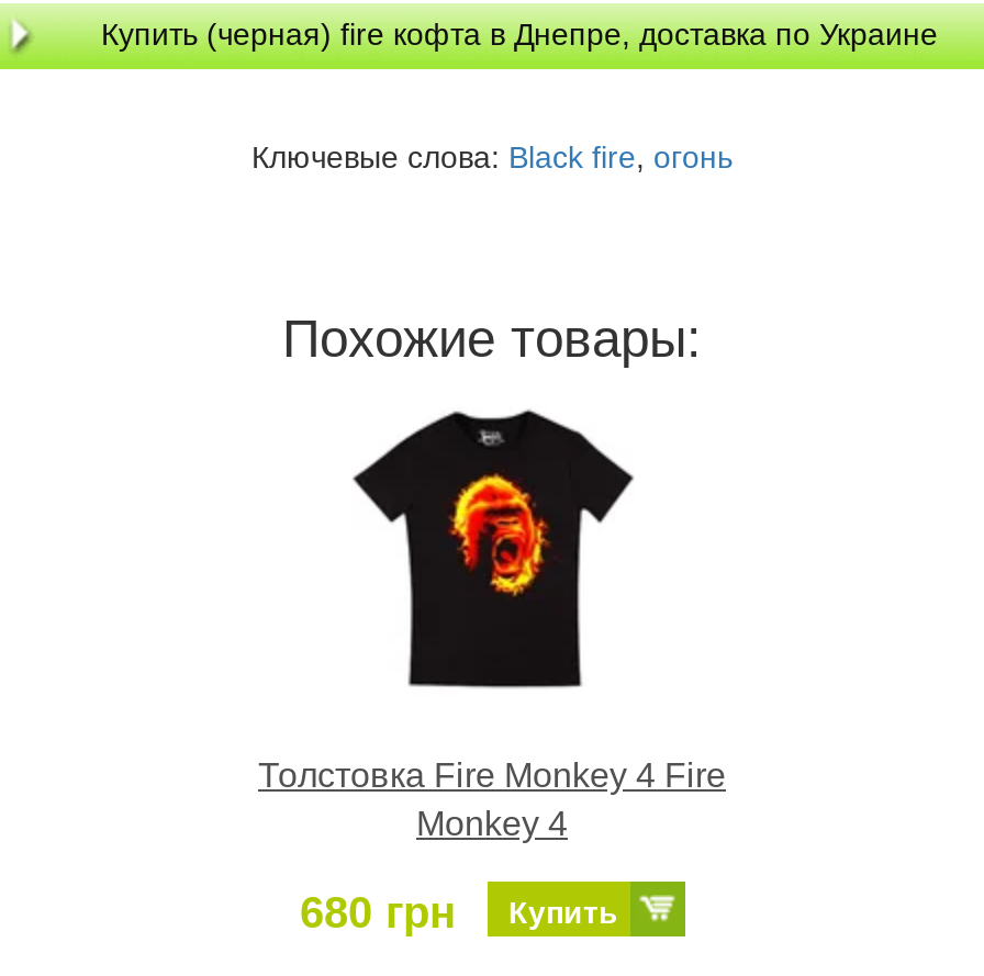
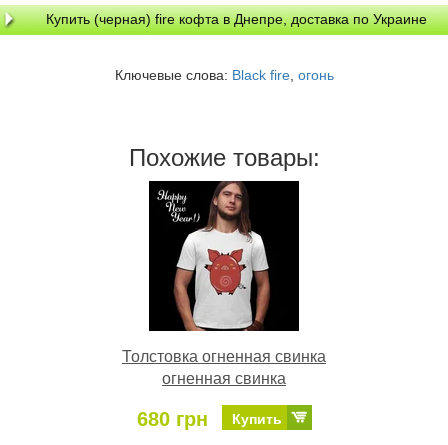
[258,390,726,843] [image] | Толстовка Fire Monkey 4 Fire | Monkey 4 -> [122,180,326,387] [image] | Толстовка огненная свинка | огненная свинка

